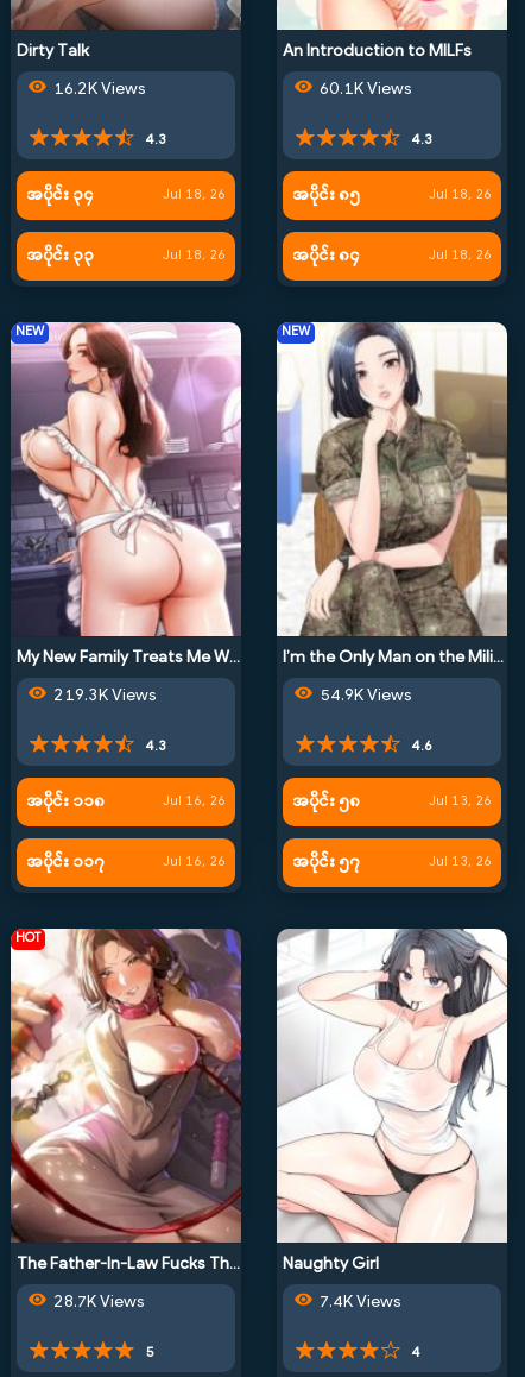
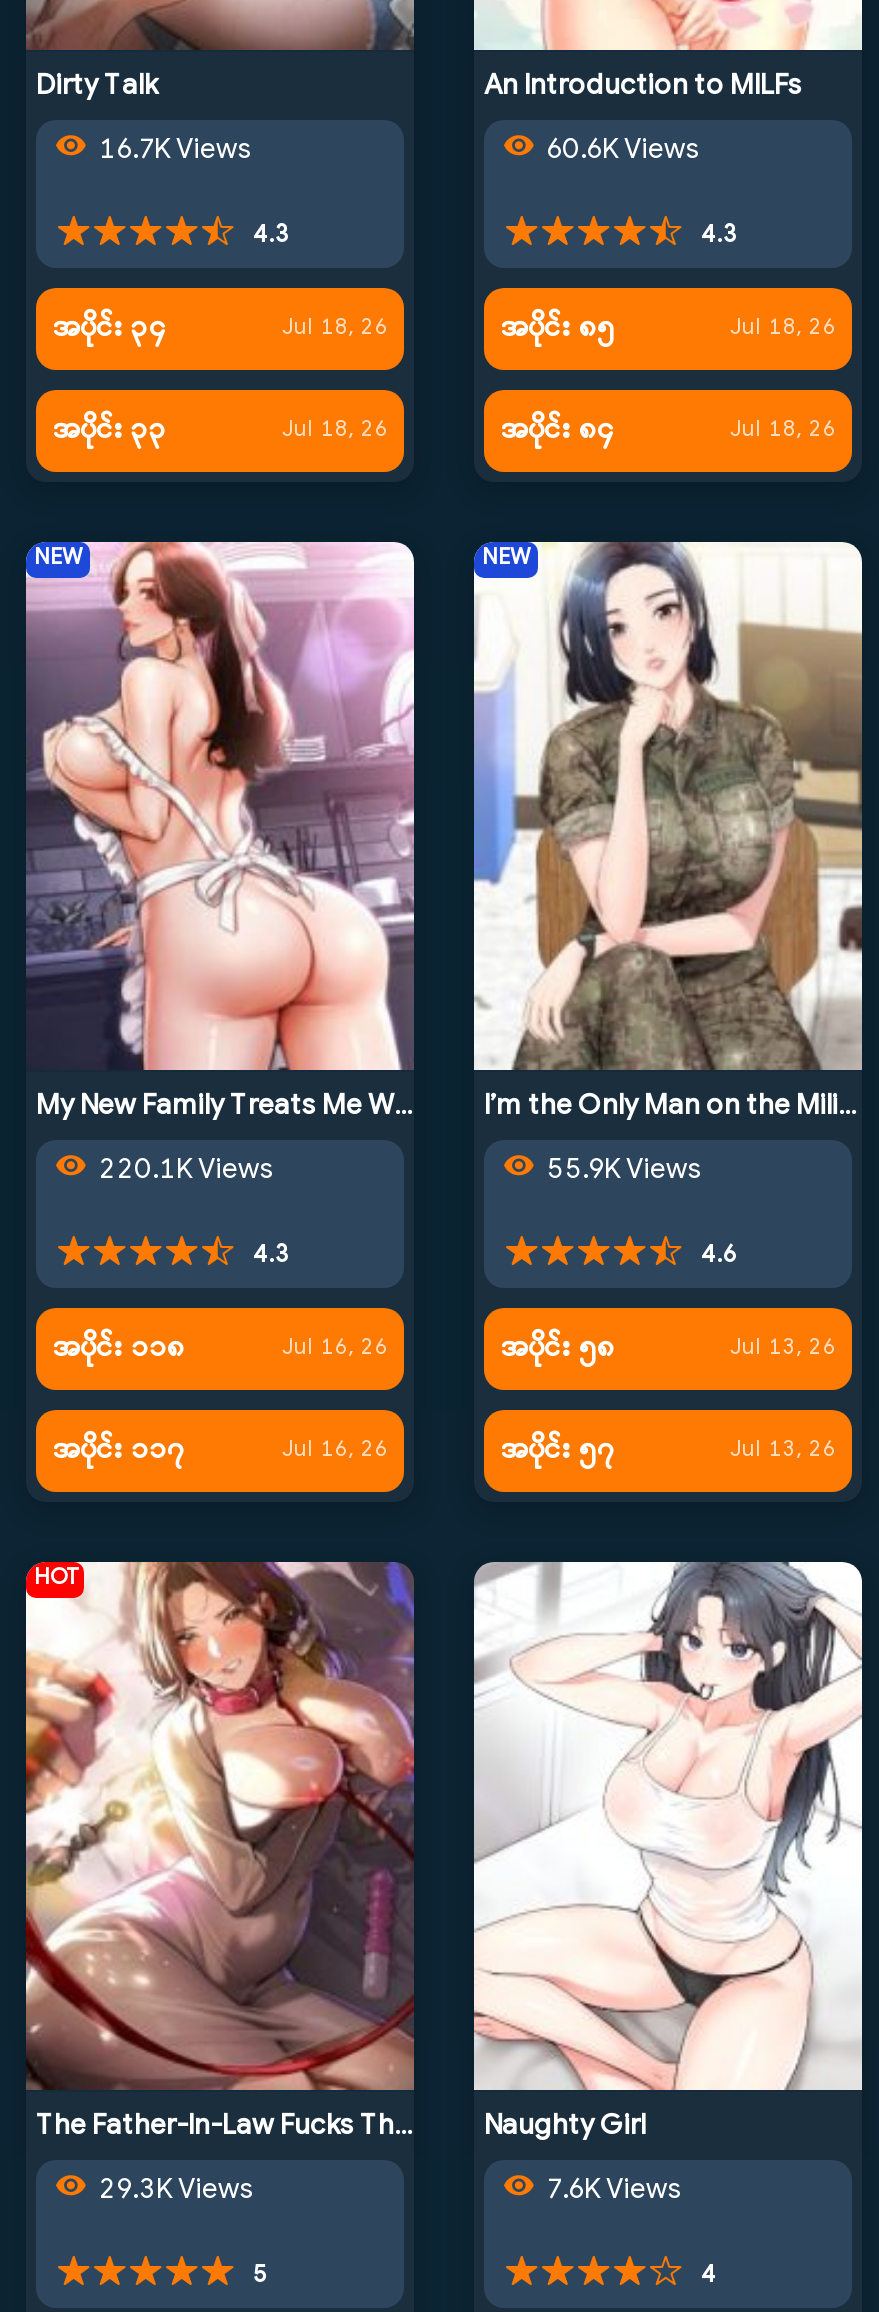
[46,78,146,103] 16.2K Views -> [86,131,252,173] 16.7K Views
[312,78,412,103] 60.1K Views -> [534,131,700,173] 60.6K Views
[46,684,157,709] 219.3K Views -> [86,1150,274,1192] 220.1K Views
[312,684,412,709] 54.9K Views -> [534,1150,702,1192] 55.9K Views
[46,1290,145,1315] 28.7K Views -> [86,2170,254,2212] 29.3K Views
[312,1290,401,1315] 7.4K Views -> [534,2170,682,2212] 7.6K Views

